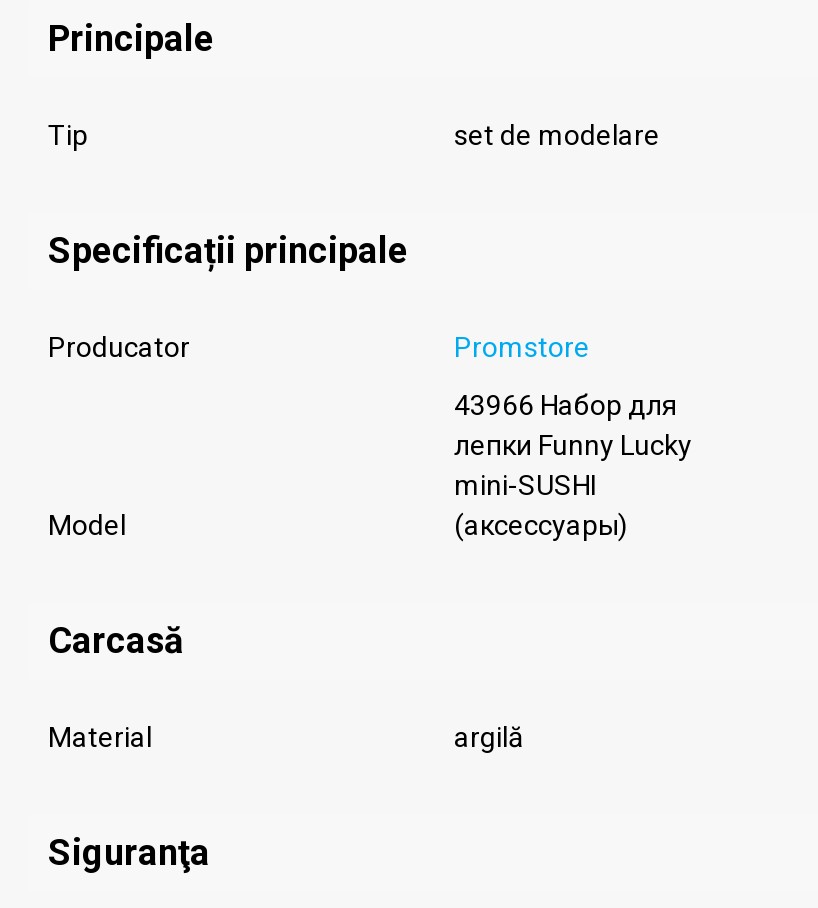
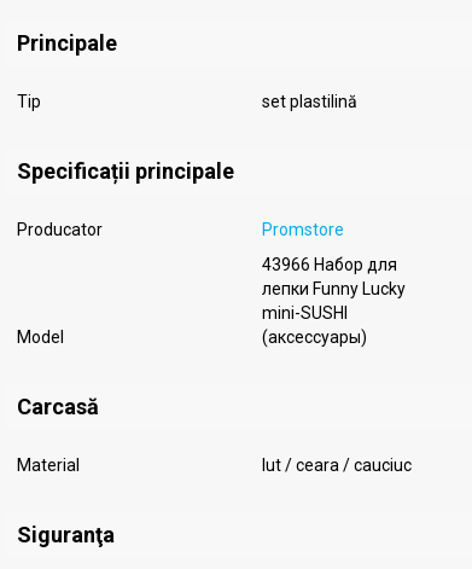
[454,119,660,151] set de modelare -> [262,92,357,111] set plastilină
[454,721,524,753] argilă -> [262,455,412,475] lut / ceara / cauciuc

